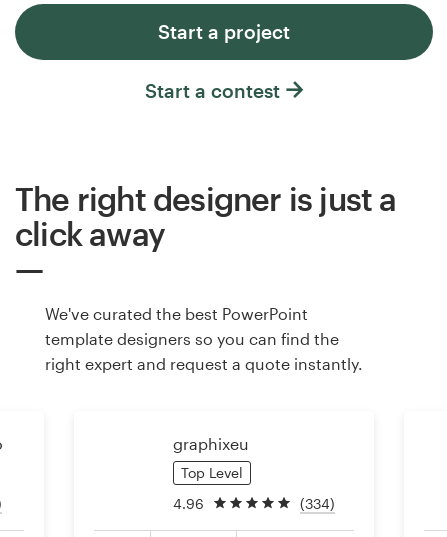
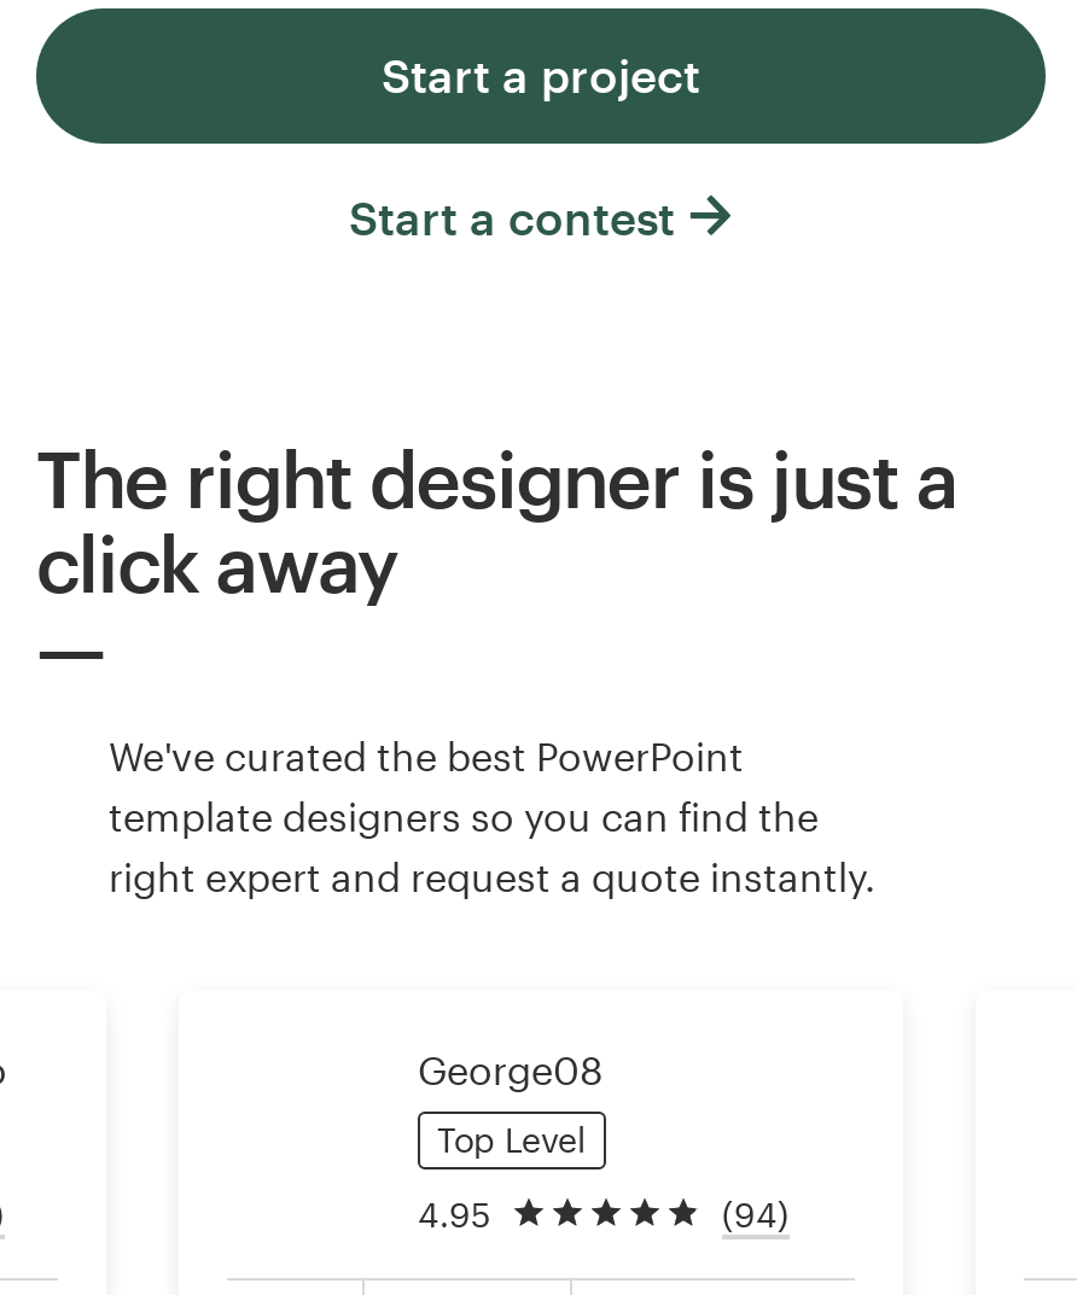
[173,434,249,453] graphixeu -> [418,1047,604,1093] George08
[173,495,204,512] 4.96 -> [418,1194,490,1235] 4.95
[300,495,335,512] (334) -> [722,1194,790,1235] (94)

